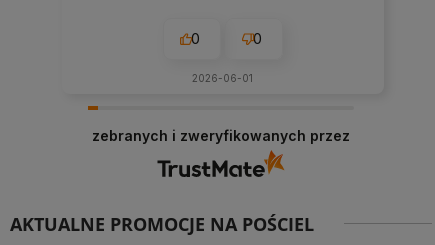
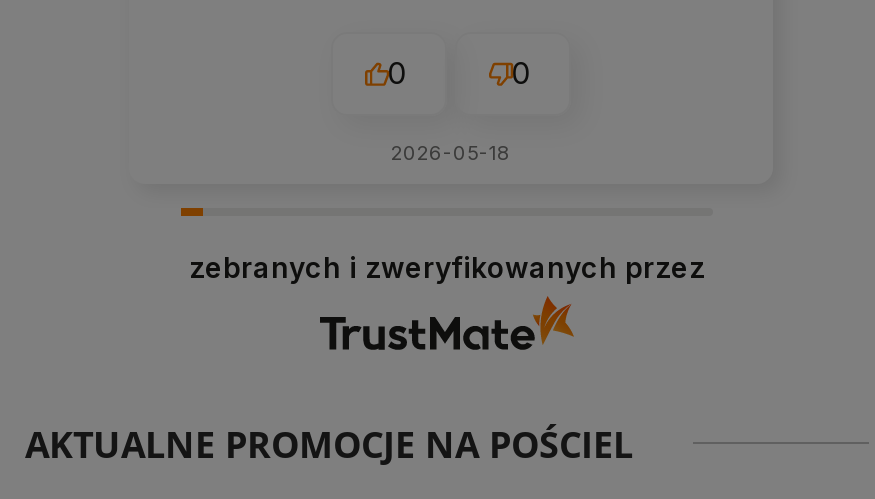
[192,72,253,84] 2026-06-01 -> [391,141,511,165] 2026-05-18

